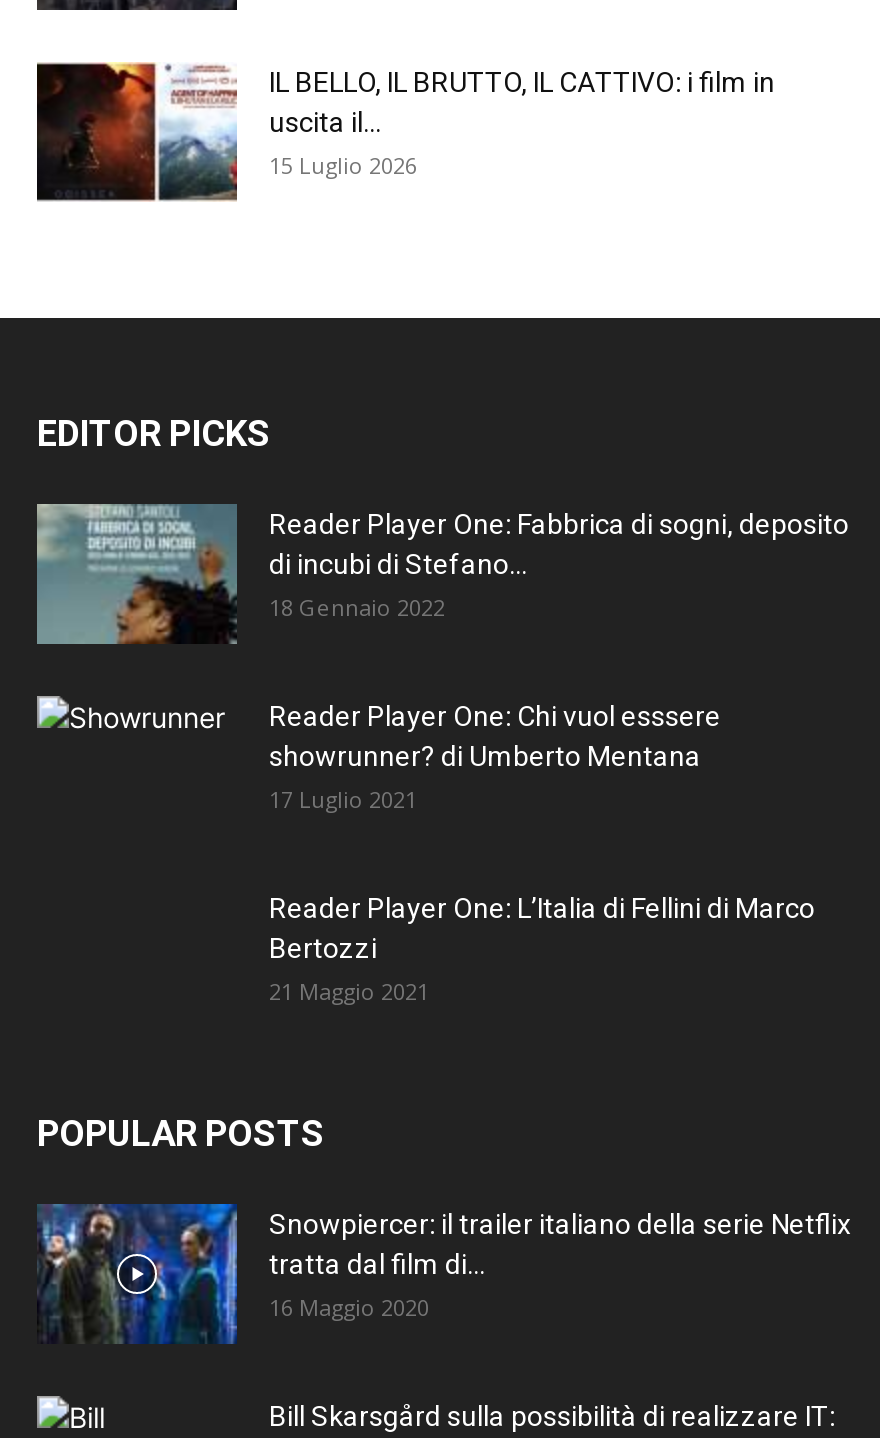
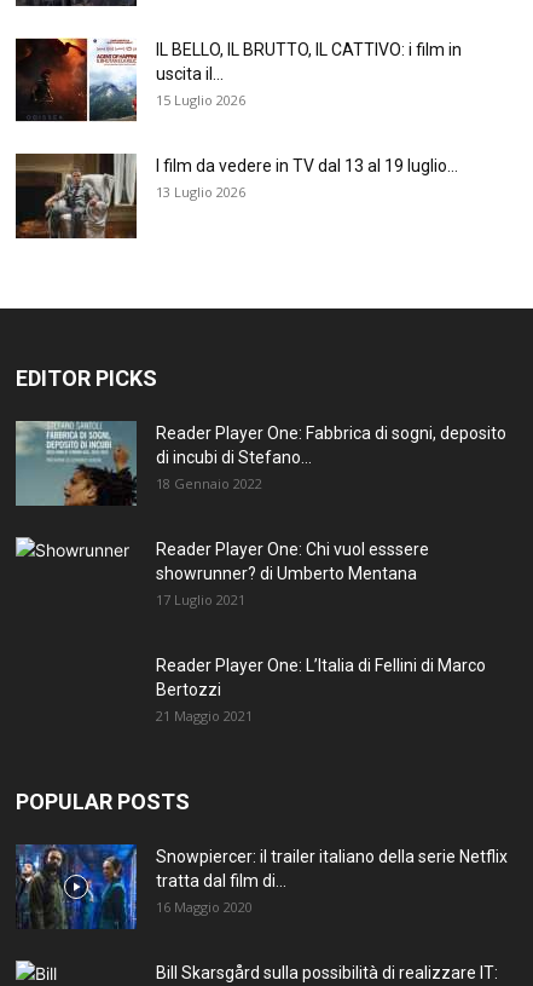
none -> [16,152,458,240] [image] | I film da vedere in TV dal 13 al 19 luglio... | 13 Luglio 2026

